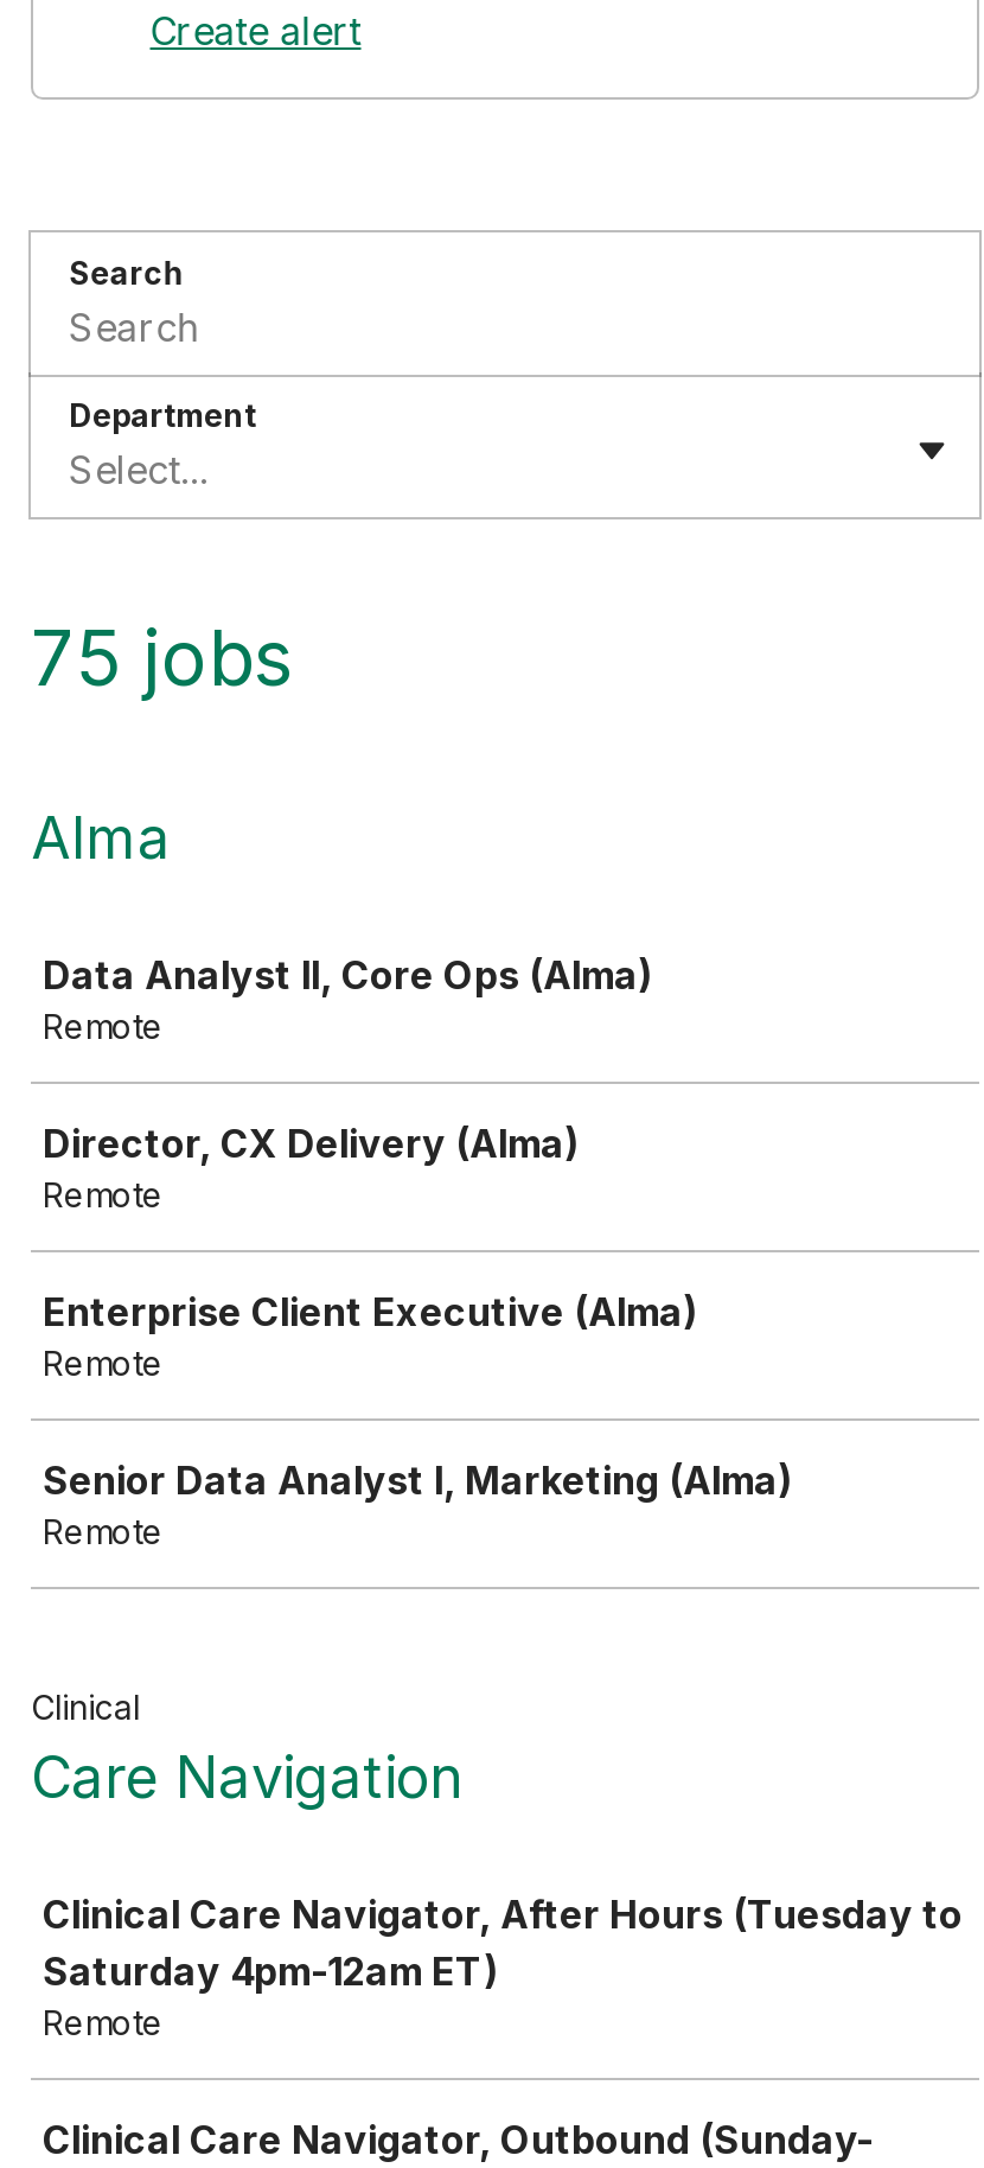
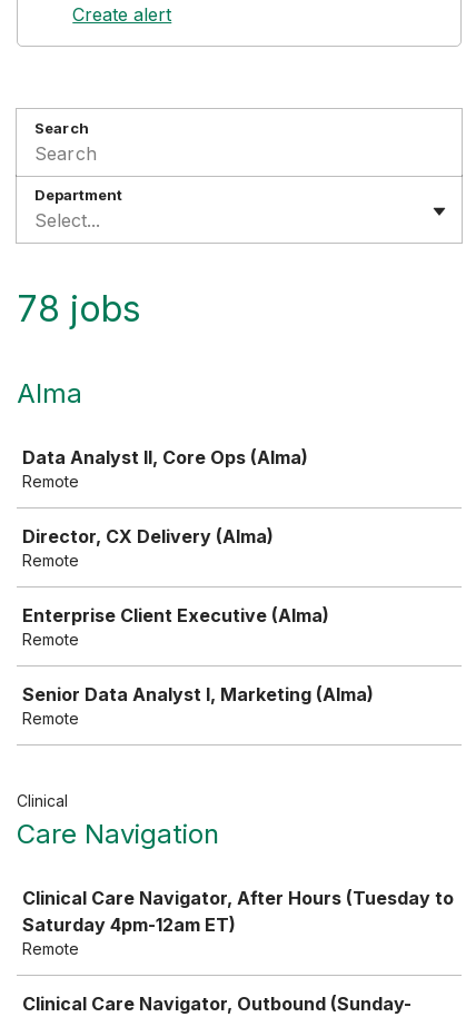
[31,611,294,704] 75 jobs -> [17,287,141,330] 78 jobs

